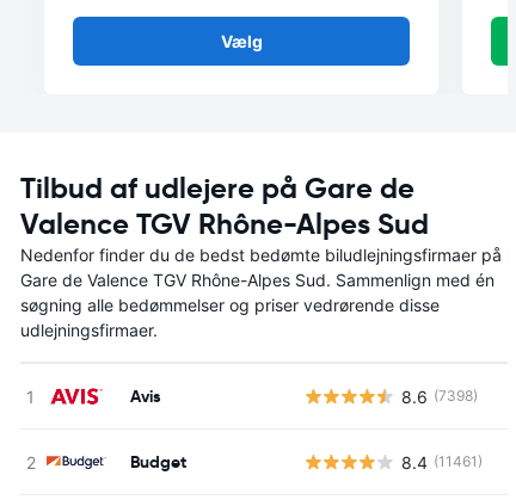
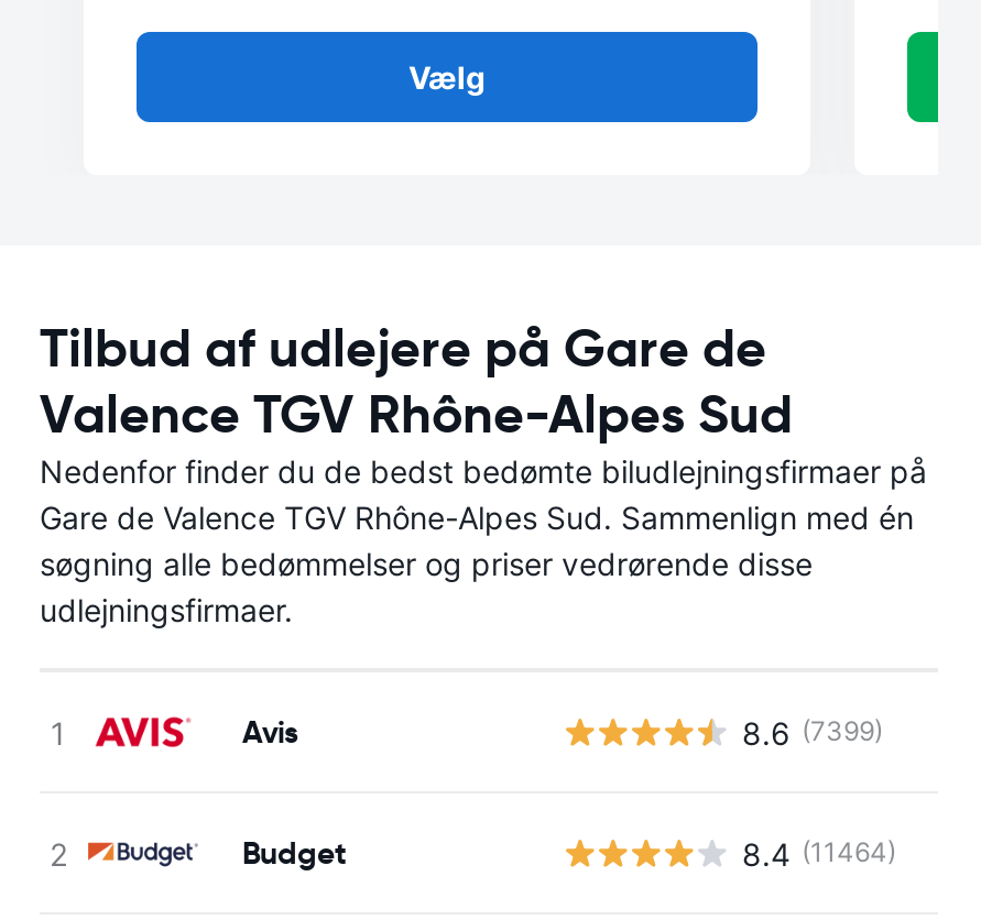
[401,386,478,406] 8.6 (7398) -> [742,713,883,751] 8.6 (7399)
[401,452,483,472] 8.4 (11461) -> [742,834,896,872] 8.4 (11464)

